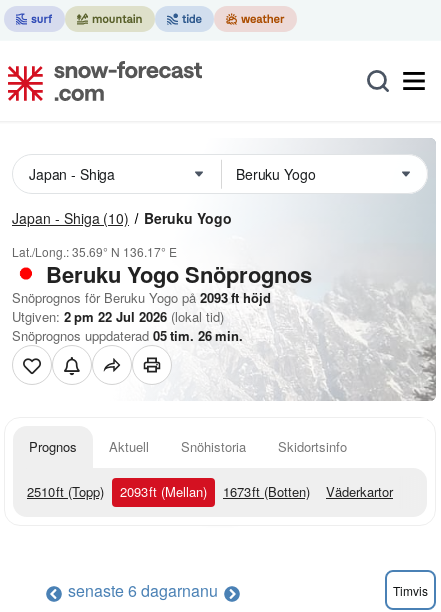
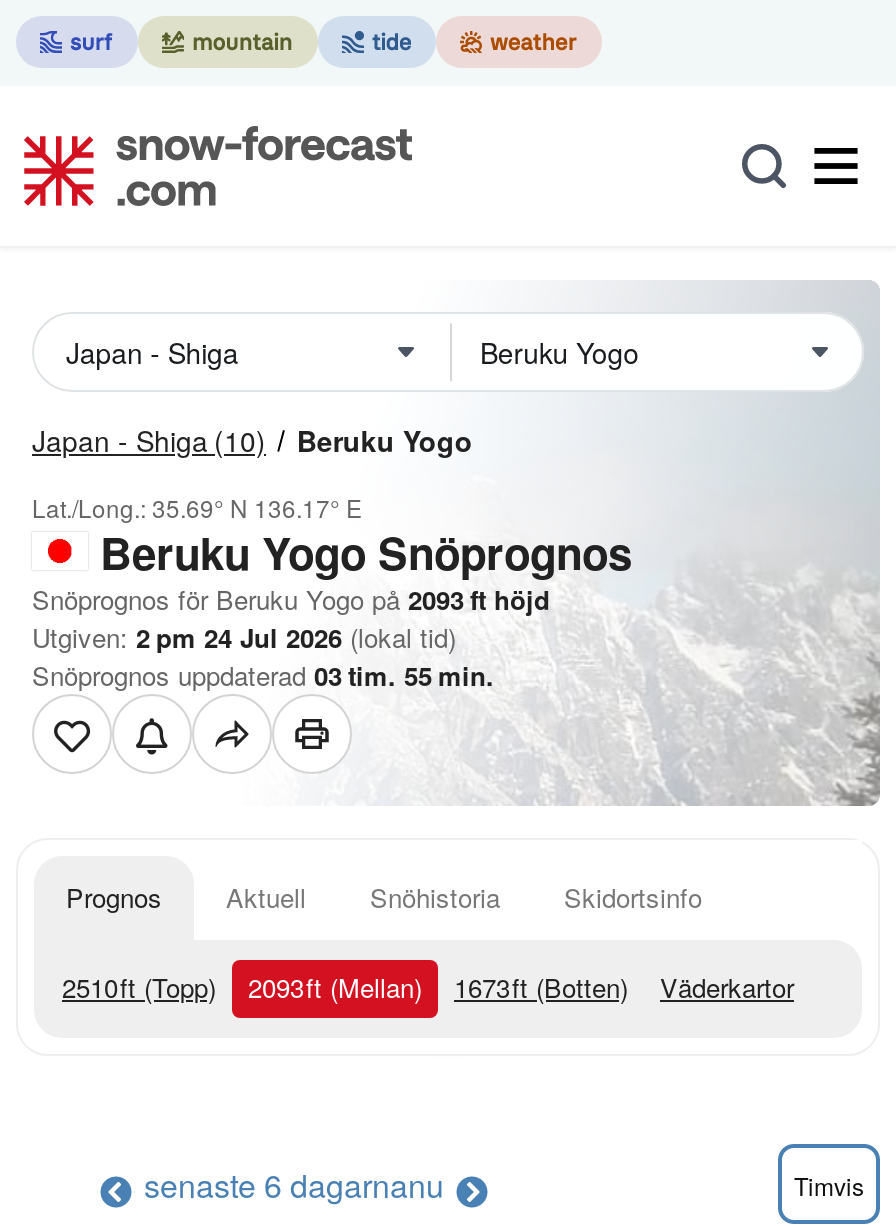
[12,307,224,326] Utgiven: 2 pm 22 Jul 2026 (lokal tid) -> [32,618,456,656] Utgiven: 2 pm 24 Jul 2026 (lokal tid)
[12,326,243,345] Snöprognos uppdaterad 05 tim. 26 min. -> [32,656,494,694] Snöprognos uppdaterad 03 tim. 55 min.

